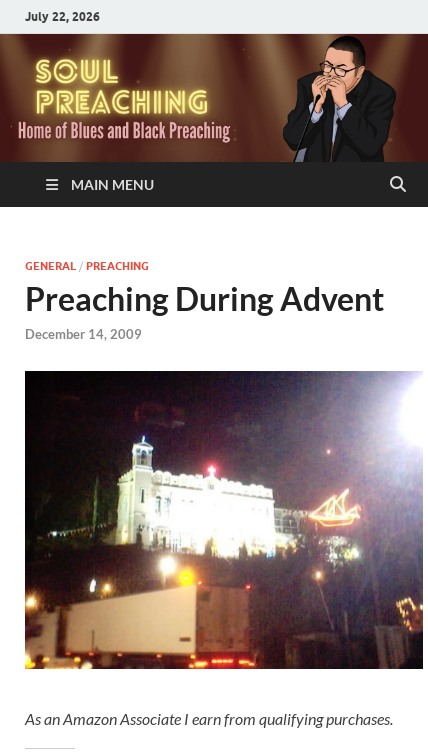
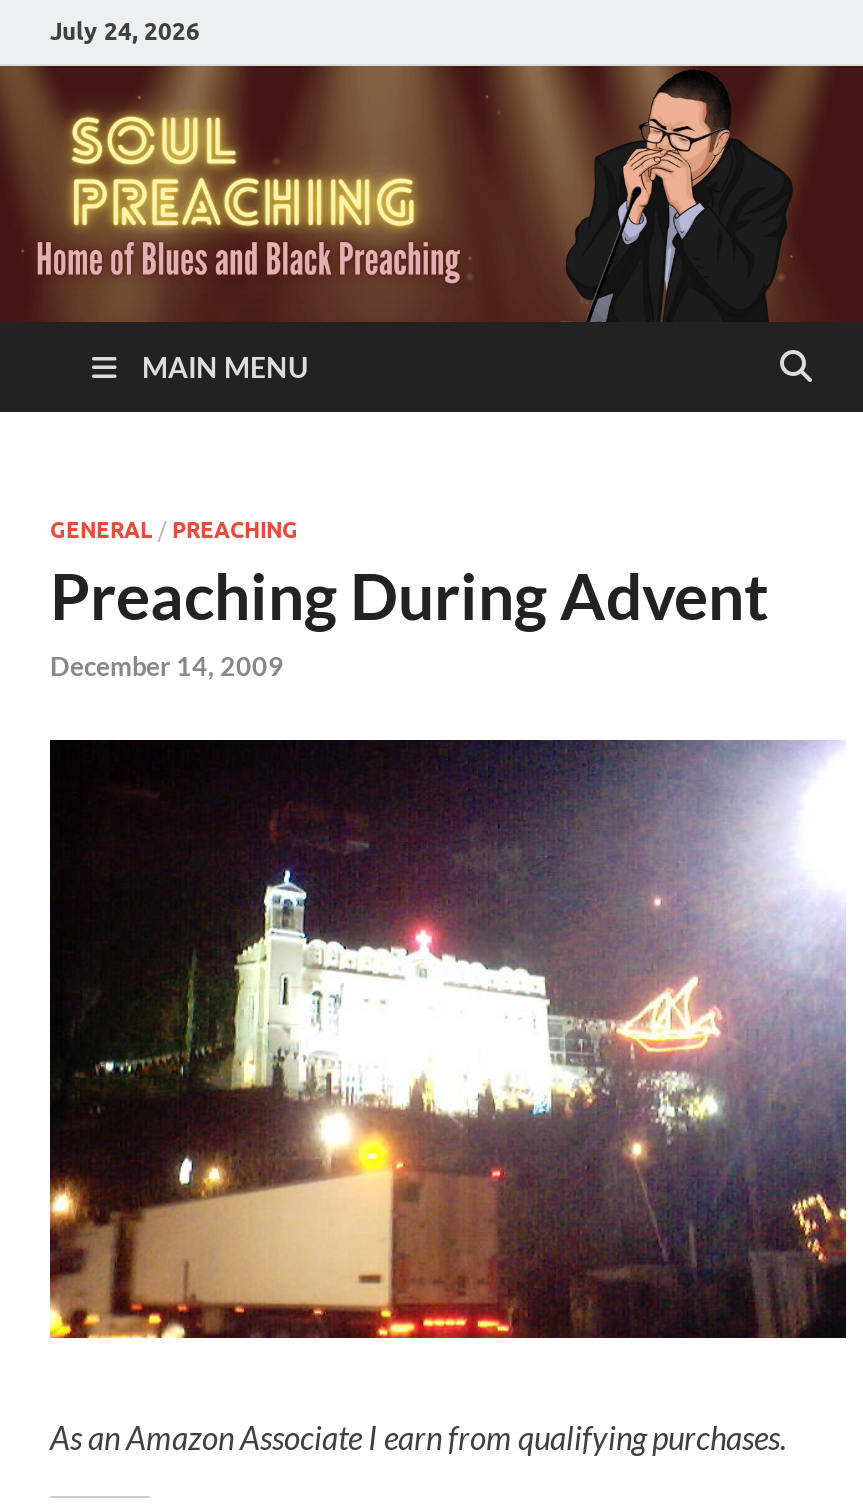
[25,8,100,23] July 22, 2026 -> [50,15,200,45] July 24, 2026

